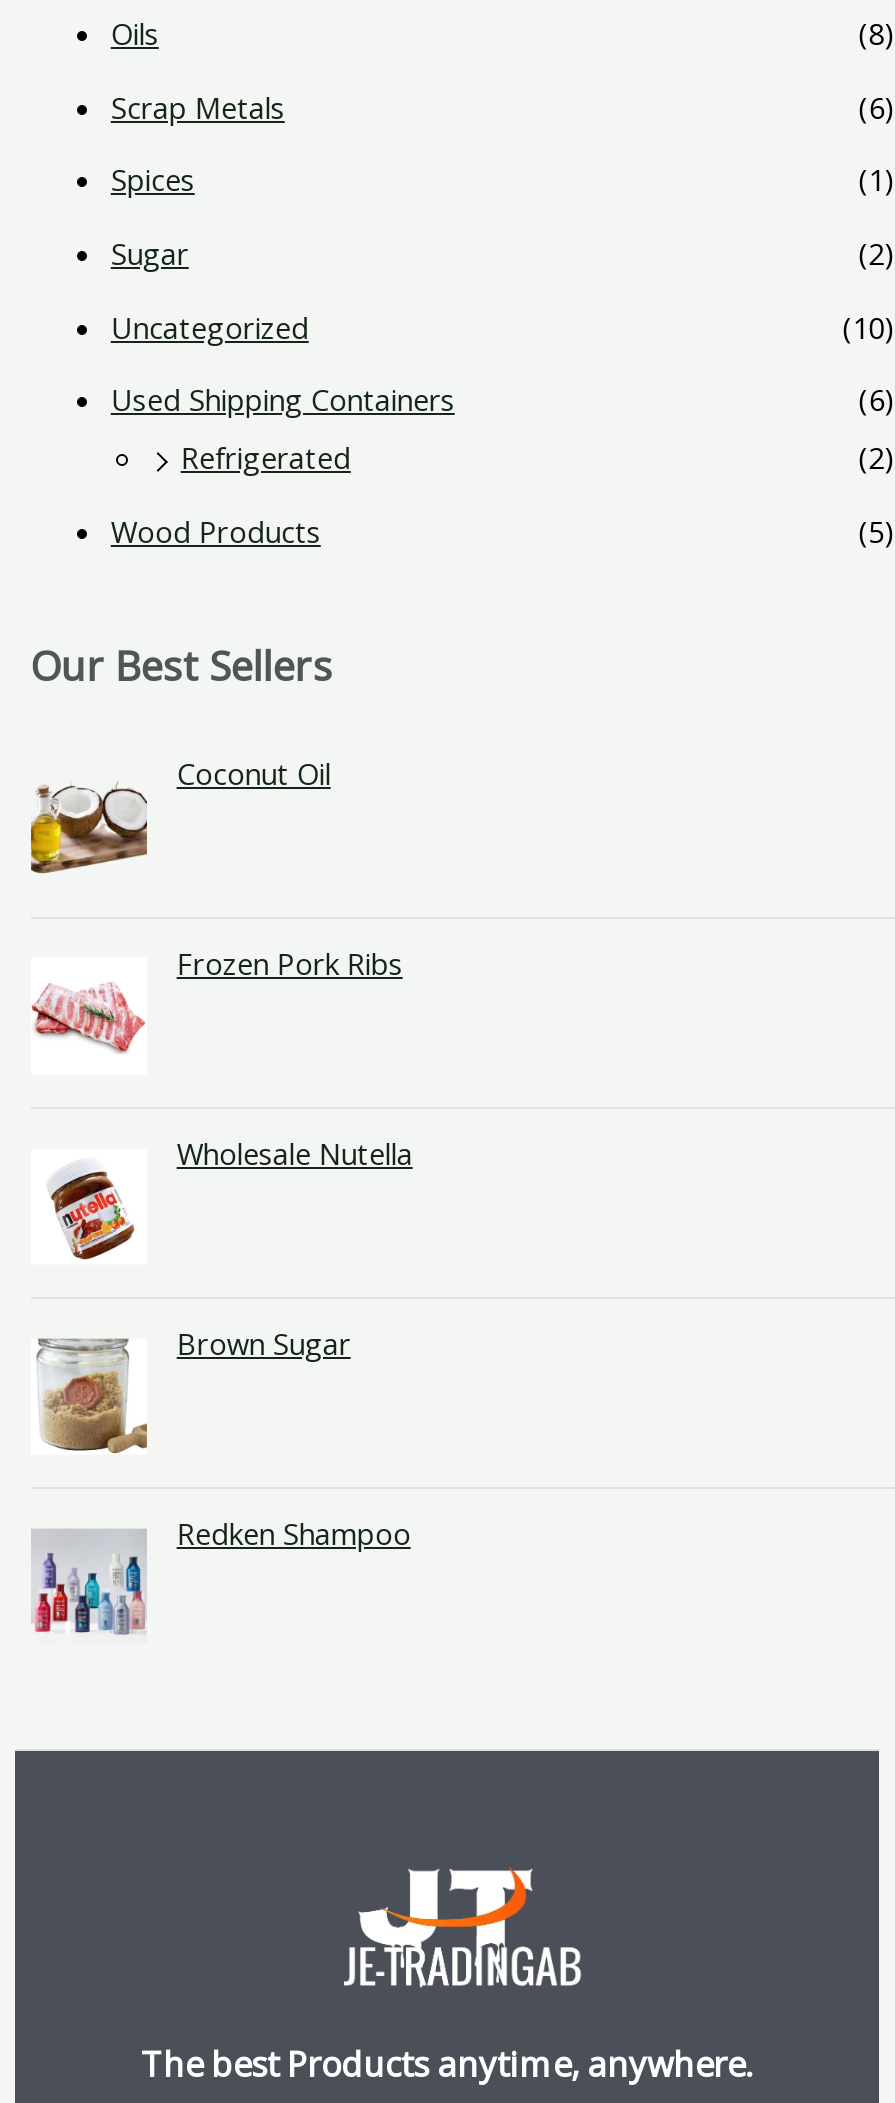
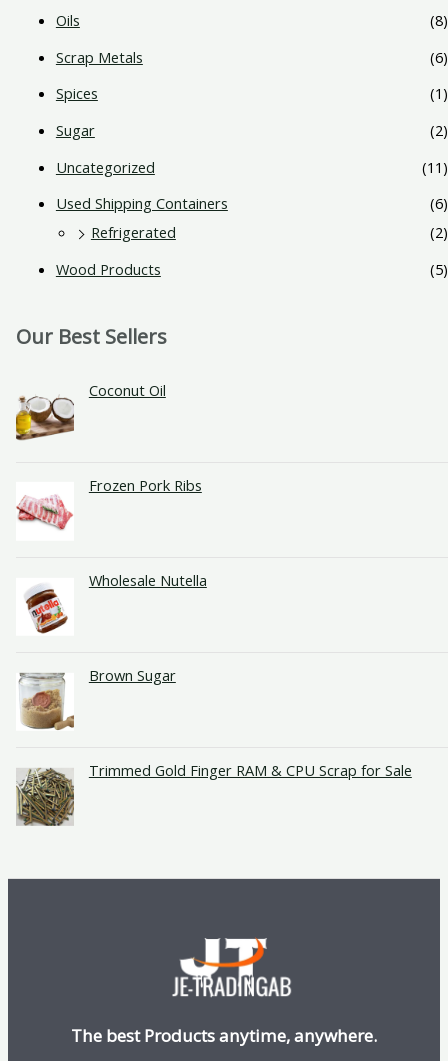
[843,306,895,346] (10) -> [422,157,448,177] (11)
[33,1513,411,1645] [image] | Redken Shampoo -> [16,760,412,827] [image] | Trimmed Gold Finger RAM & CPU Scrap for Sale

